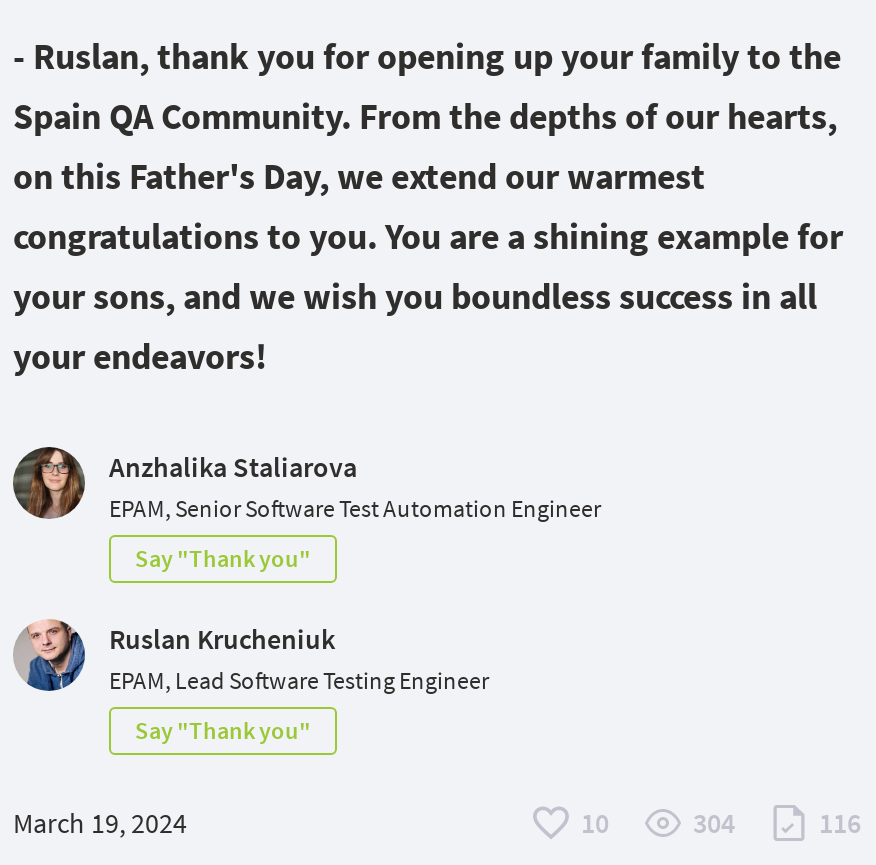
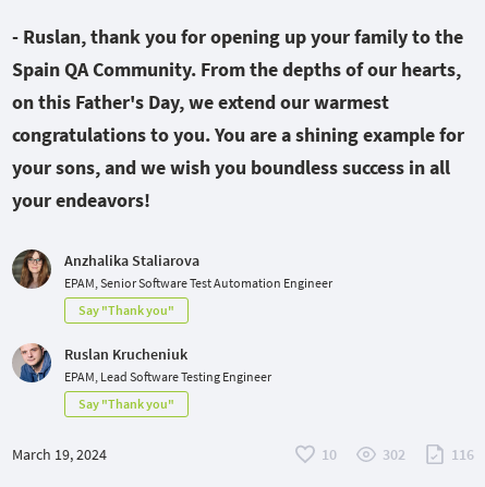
[693,806,735,842] 304 -> [383,445,405,465] 302

